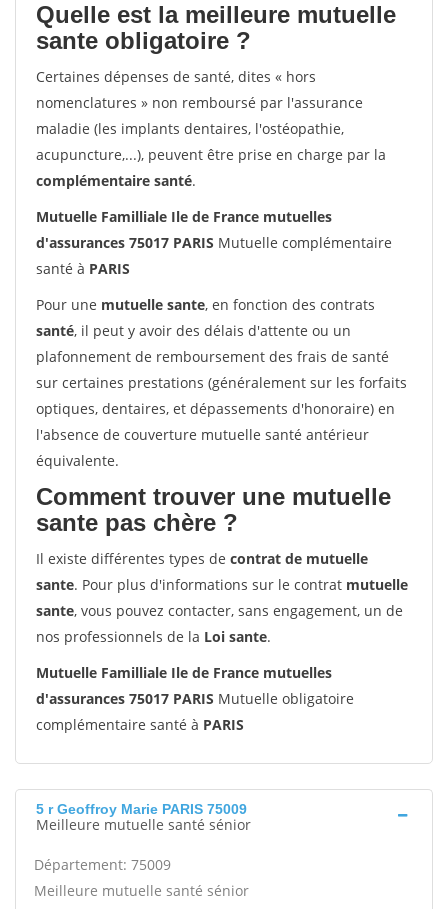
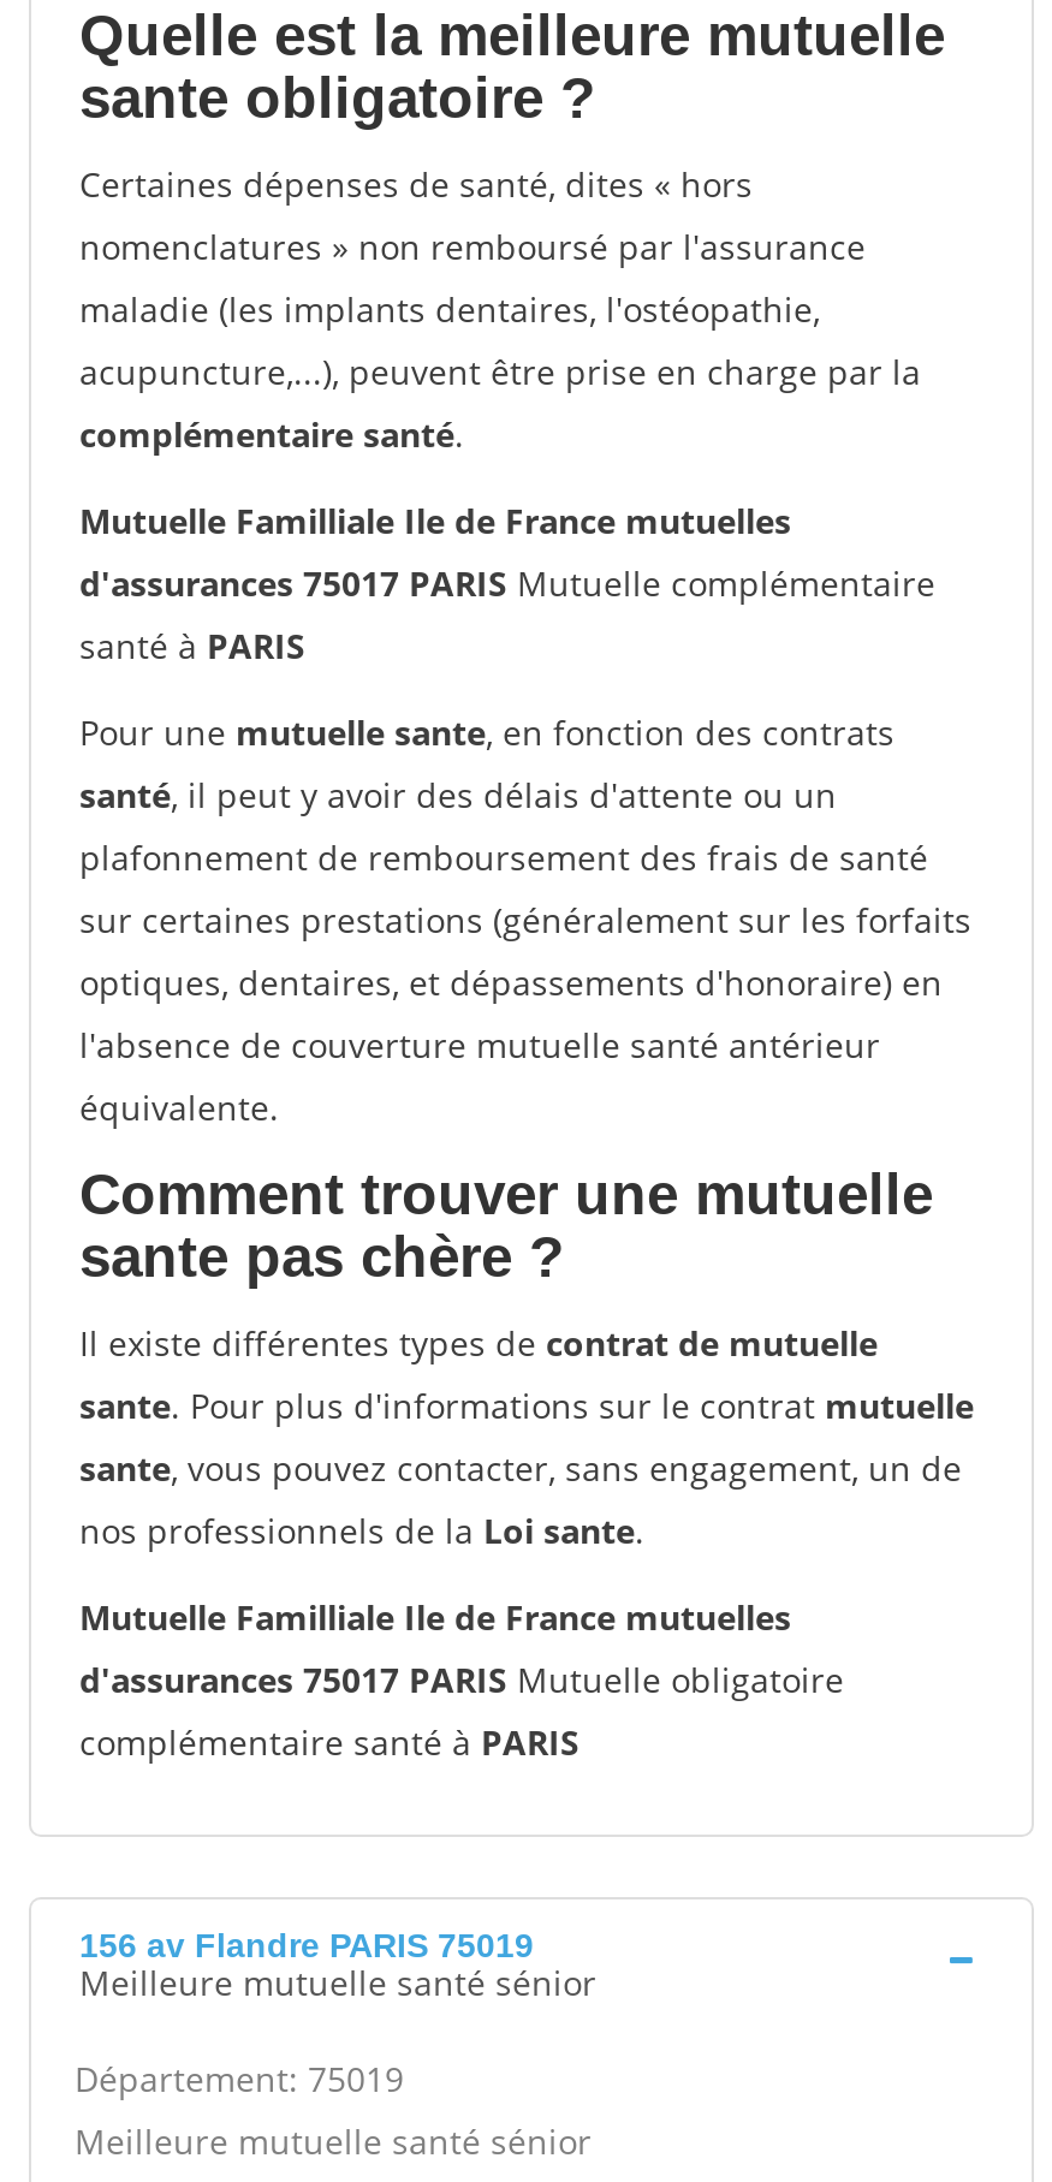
[36,801,247,817] 5 r Geoffroy Marie PARIS 75009 -> [79,1926,534,1964] 156 av Flandre PARIS 75019
[34,855,171,874] Département: 75009 -> [75,2056,404,2101] Département: 75019

